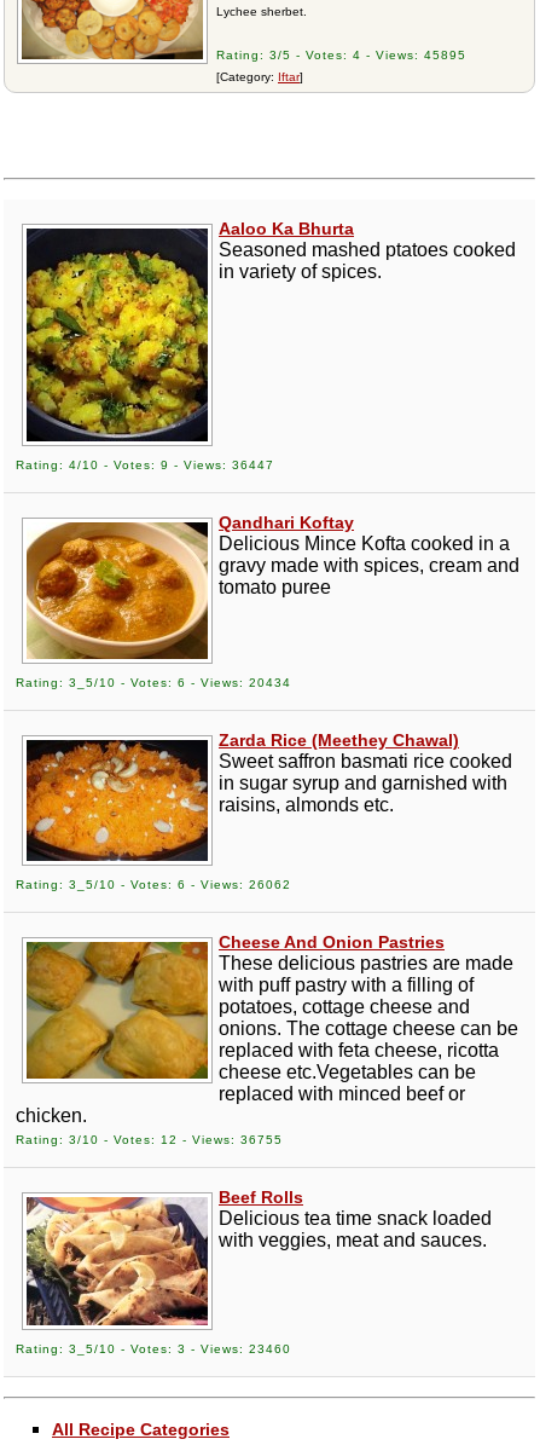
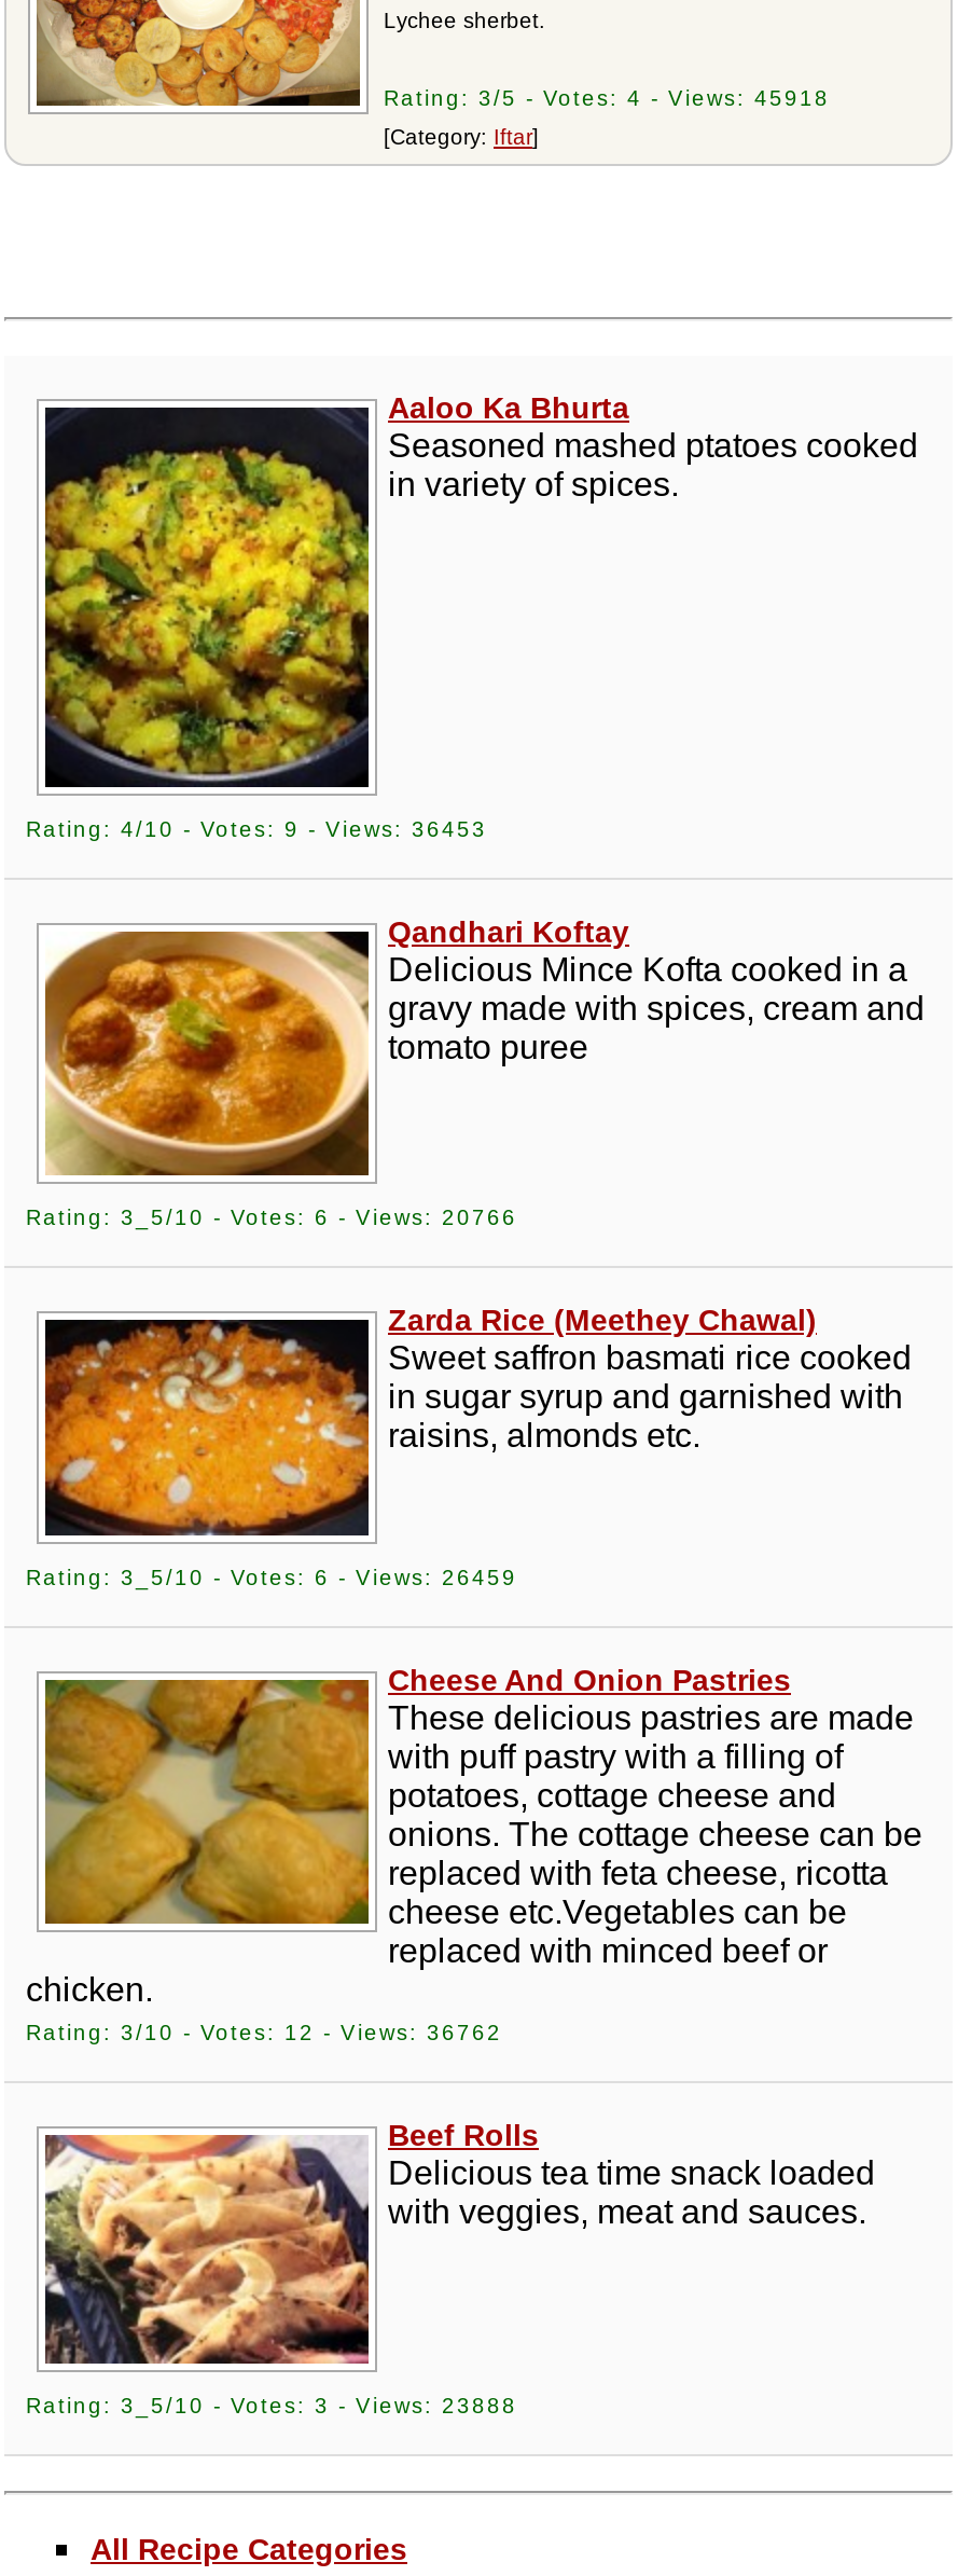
[216,48,466,62] Rating: 3/5 - Votes: 4 - Views: 45895 -> [384,86,830,110] Rating: 3/5 - Votes: 4 - Views: 45918
[16,458,274,472] Rating: 4/10 - Votes: 9 - Views: 36447 -> [26,817,487,841] Rating: 4/10 - Votes: 9 - Views: 36453
[16,676,291,689] Rating: 3_5/10 - Votes: 6 - Views: 20434 -> [26,1206,517,1229] Rating: 3_5/10 - Votes: 6 - Views: 20766
[16,878,291,891] Rating: 3_5/10 - Votes: 6 - Views: 26062 -> [26,1566,517,1589] Rating: 3_5/10 - Votes: 6 - Views: 26459
[16,1133,283,1146] Rating: 3/10 - Votes: 12 - Views: 36755 -> [26,2021,502,2044] Rating: 3/10 - Votes: 12 - Views: 36762
[16,1342,291,1356] Rating: 3_5/10 - Votes: 3 - Views: 23460 -> [26,2394,517,2417] Rating: 3_5/10 - Votes: 3 - Views: 23888

